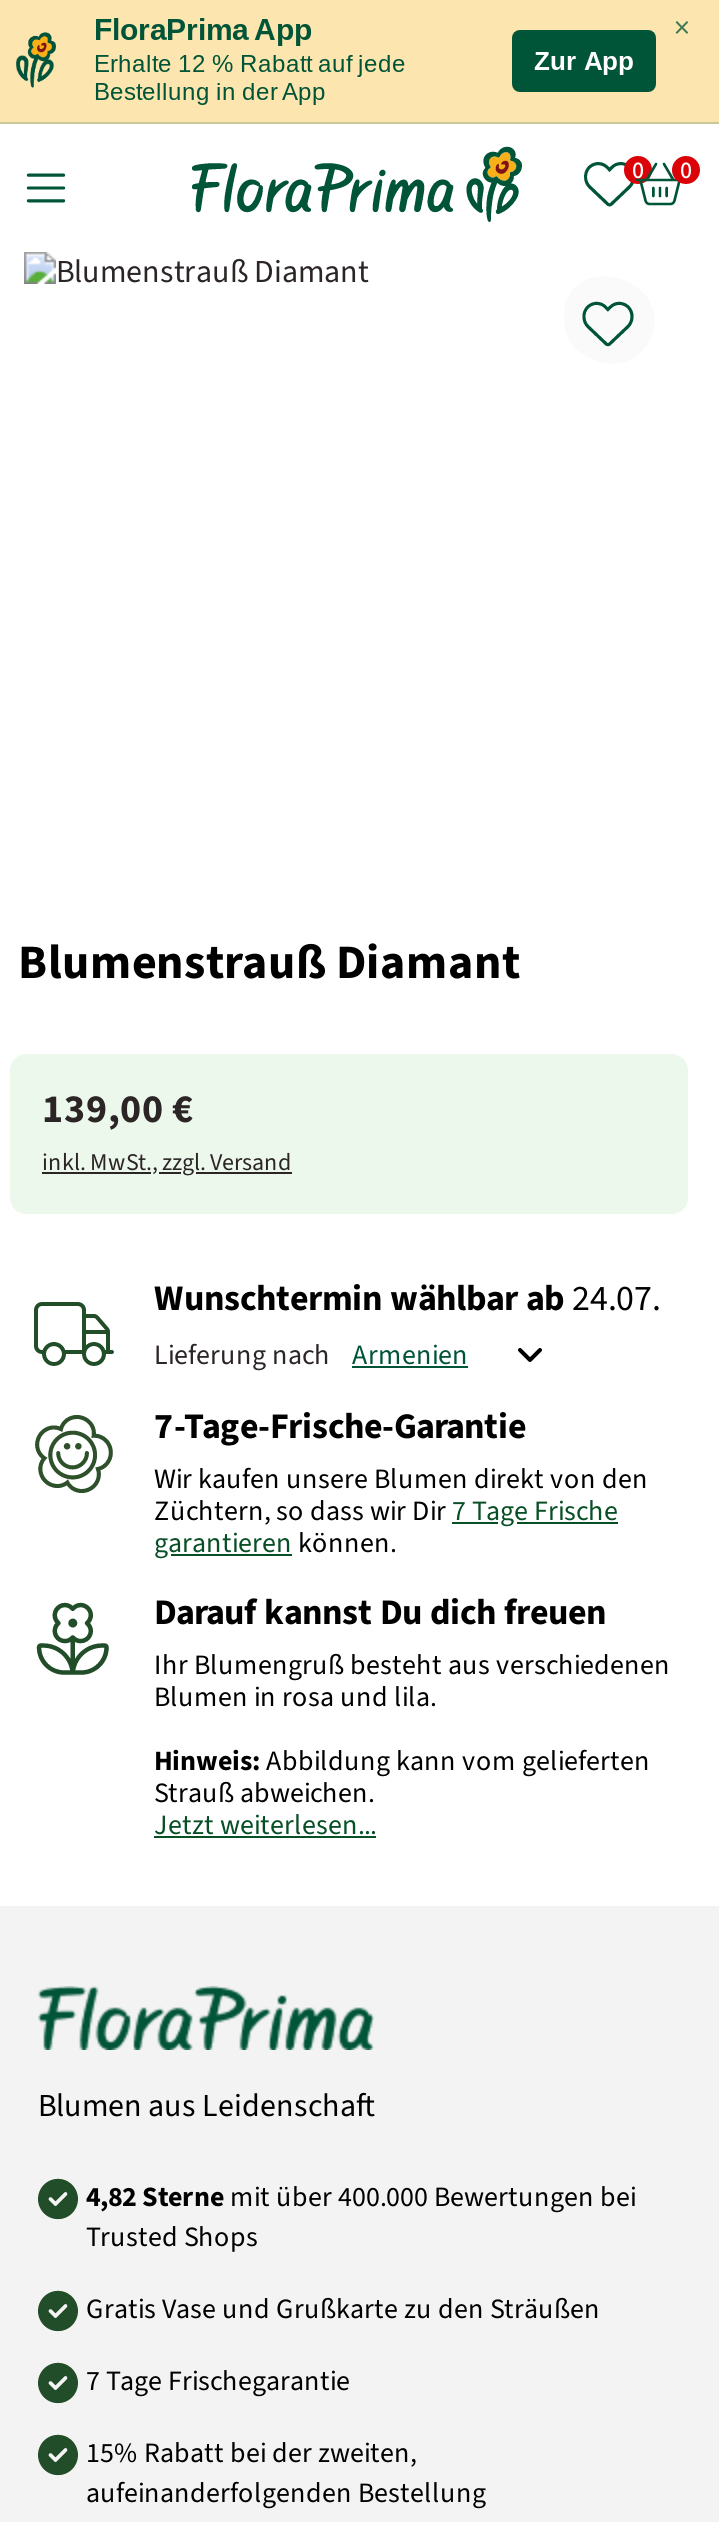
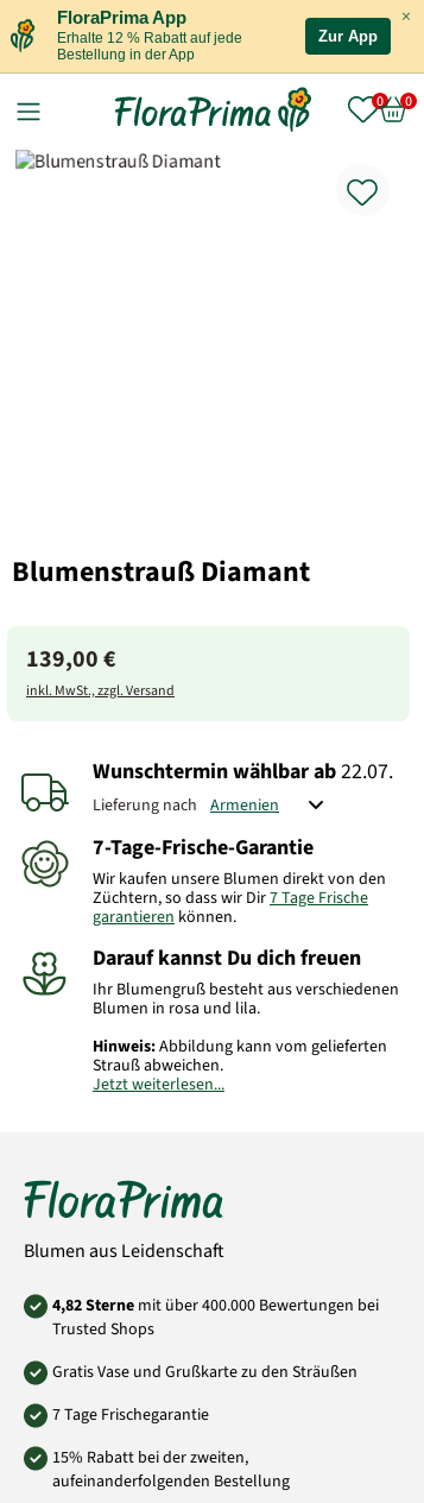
[154,1274,660,1322] Wunschtermin wählbar ab 24.07. -> [93,757,393,785] Wunschtermin wählbar ab 22.07.

